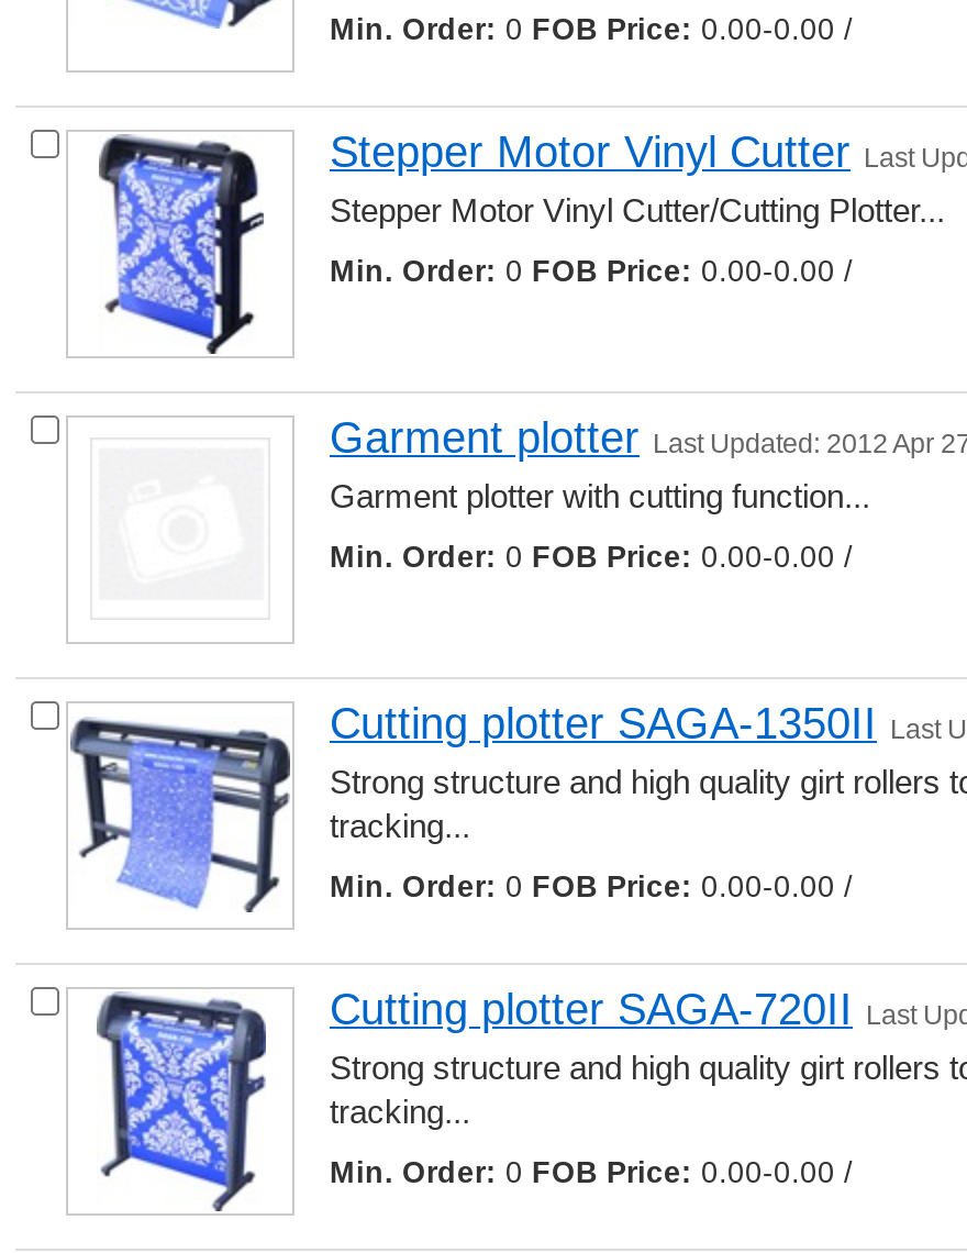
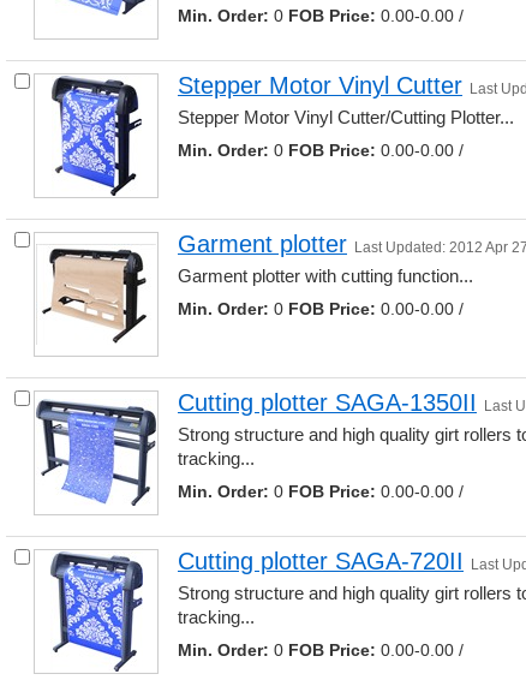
none -> [41,247,148,344] [image]

